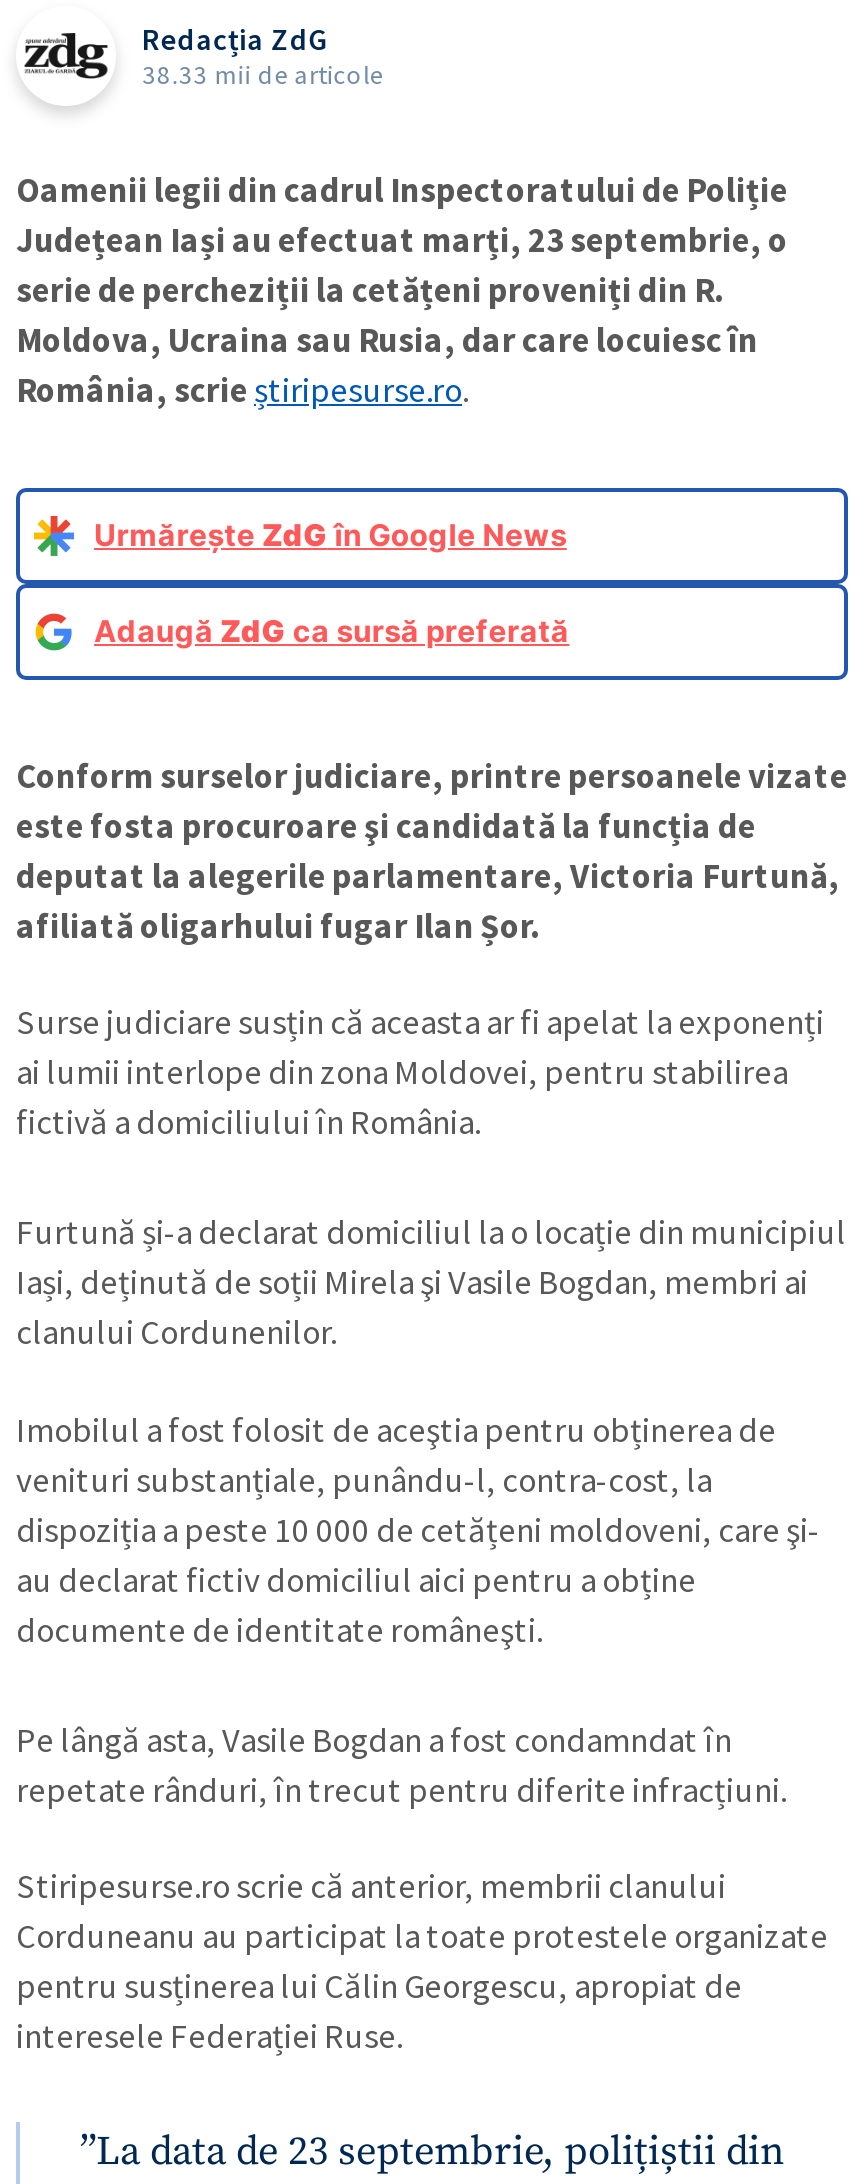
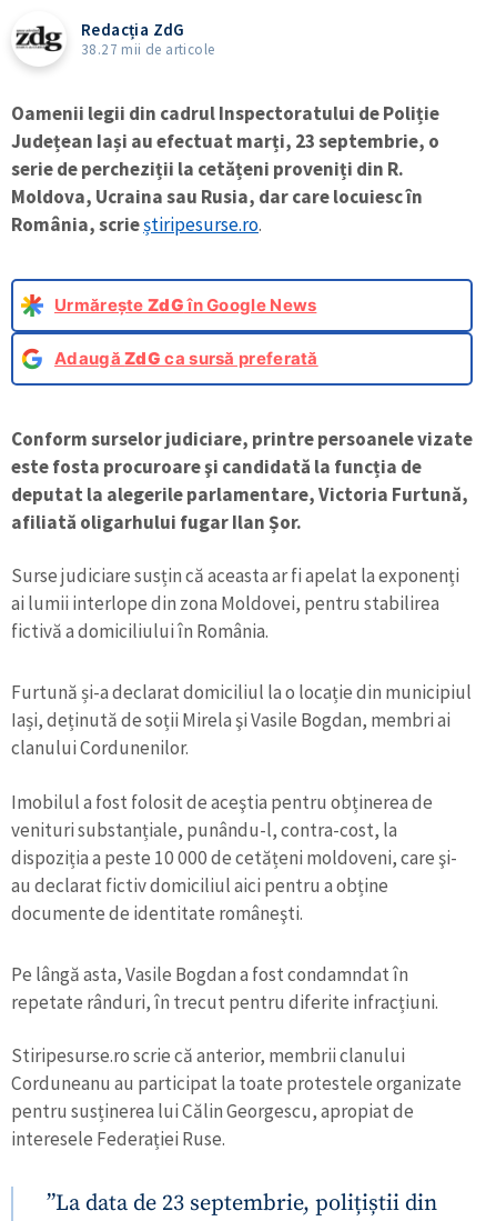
[142,57,383,91] 38.33 mii de articole -> [81,40,215,59] 38.27 mii de articole

